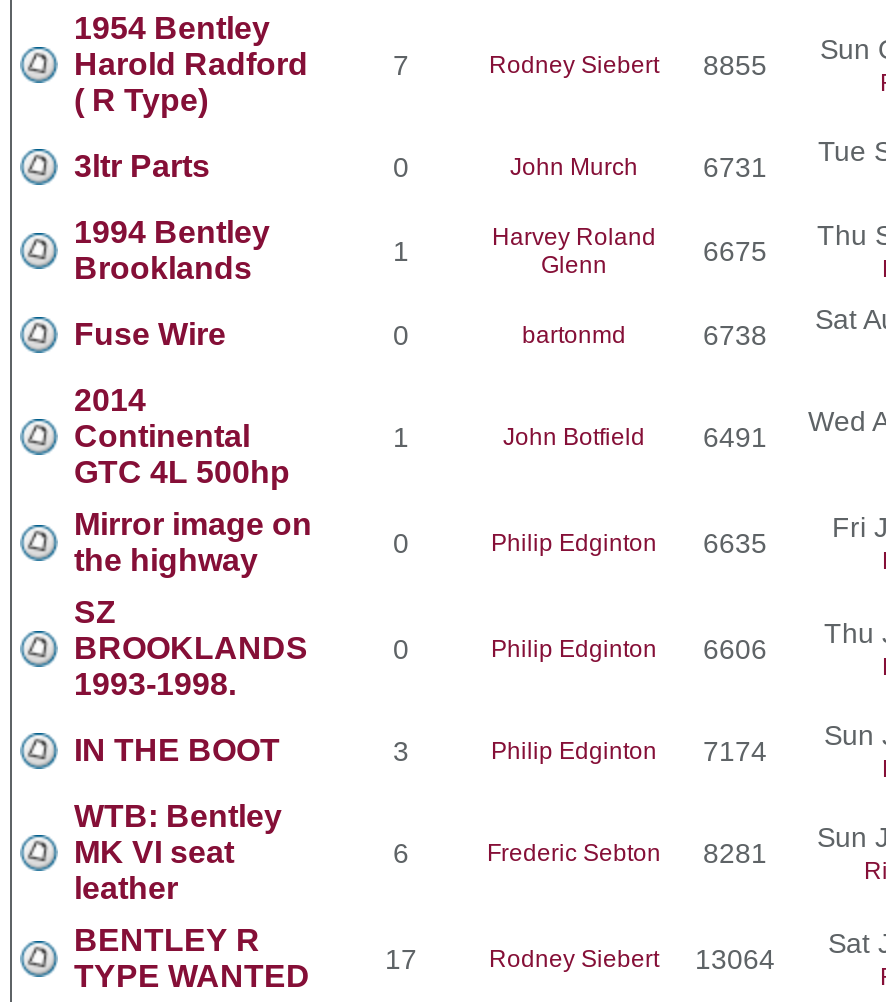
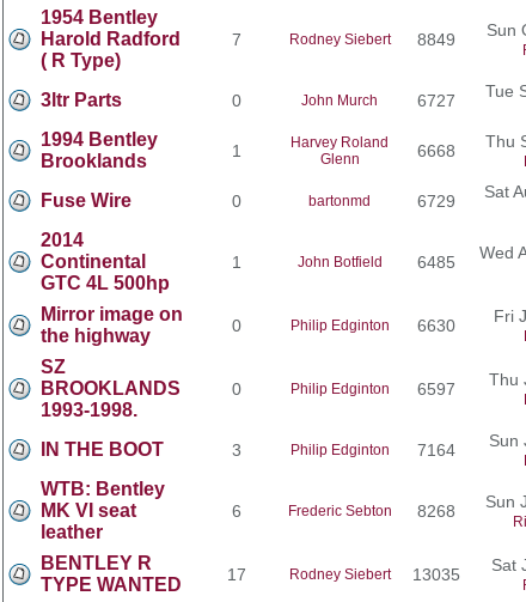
[703,48,767,80] 8855 -> [417,30,455,49] 8849
[703,150,767,182] 6731 -> [417,91,455,110] 6727
[703,234,767,266] 6675 -> [417,141,455,160] 6668
[703,318,767,350] 6738 -> [417,191,455,210] 6729
[703,420,767,452] 6491 -> [417,252,455,271] 6485
[491,526,767,558] Philip Edginton 6635 -> [290,316,455,335] Philip Edginton 6630
[703,632,767,664] 6606 -> [417,379,455,398] 6597
[703,734,767,766] 7174 -> [417,440,455,459] 7164
[703,836,767,868] 8281 -> [417,501,455,520] 8268
[695,942,775,974] 13064 -> [412,565,460,584] 13035

